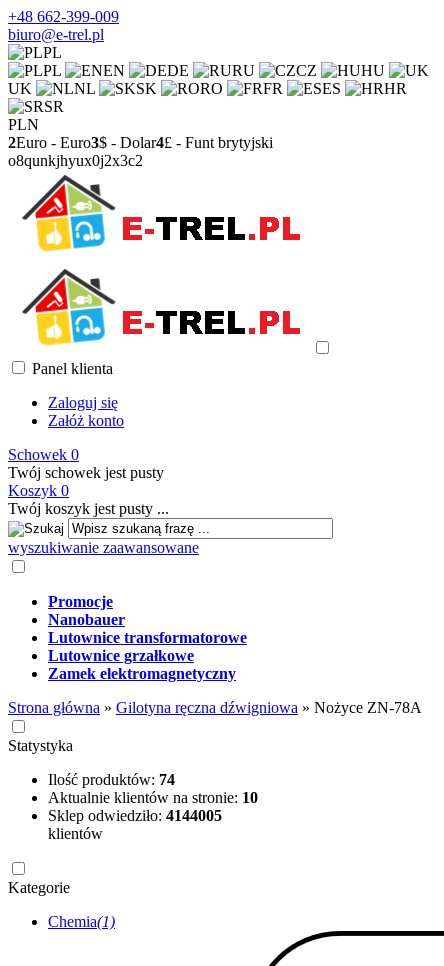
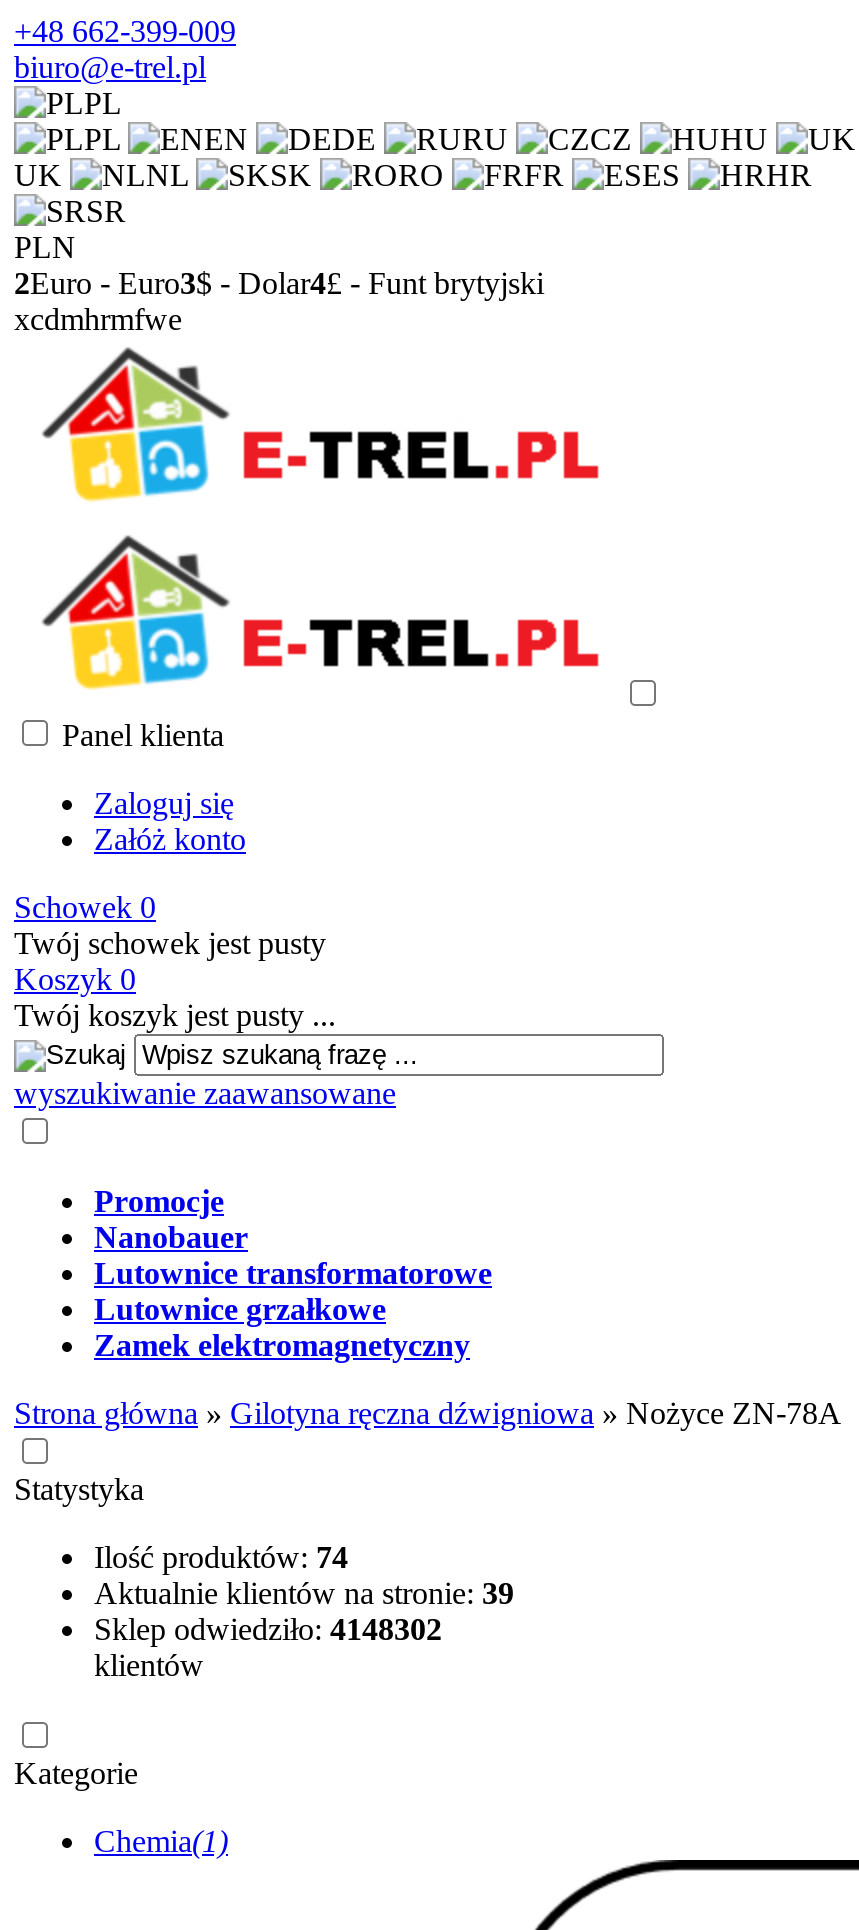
[8,152,143,169] o8qunkjhyux0j2x3c2 -> [14,302,182,336] xcdmhrmfwe
[48,789,258,806] Aktualnie klientów na stronie: 10 -> [94,1576,514,1610] Aktualnie klientów na stronie: 39
[48,807,222,824] Sklep odwiedziło: 4144005 -> [94,1612,442,1646] Sklep odwiedziło: 4148302

